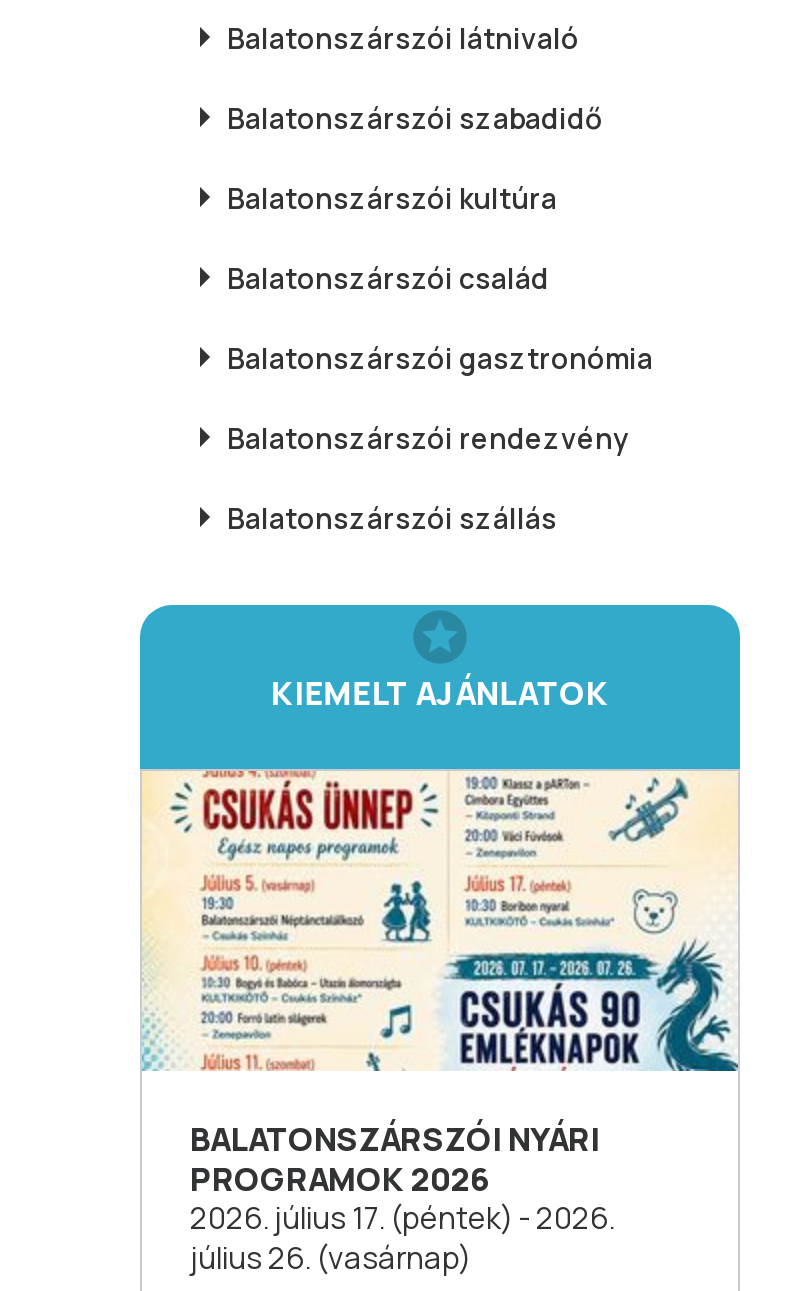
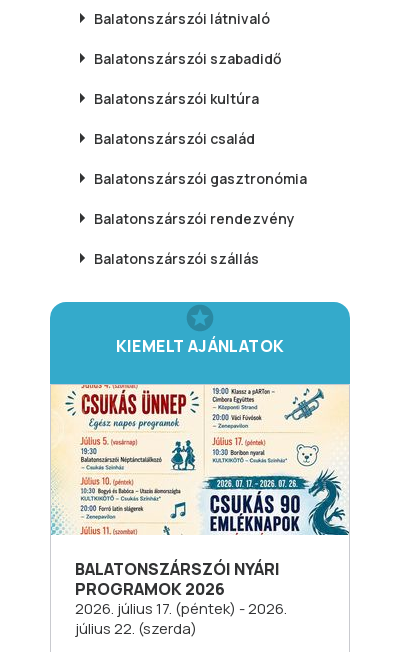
[190,1237,470,1279] július 26. (vasárnap) -> [75,618,197,639] július 22. (szerda)

